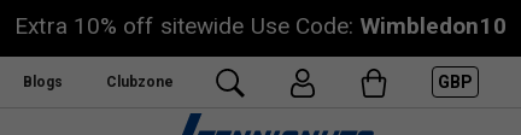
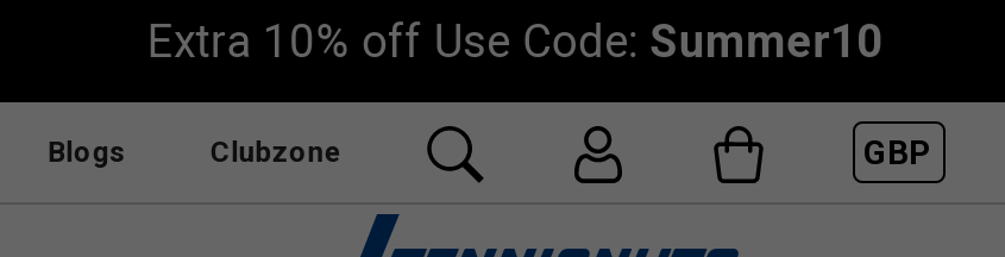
[15,12,506,40] Extra 10% off sitewide Use Code: Wimbledon10 -> [147,14,883,69] Extra 10% off Use Code: Summer10

